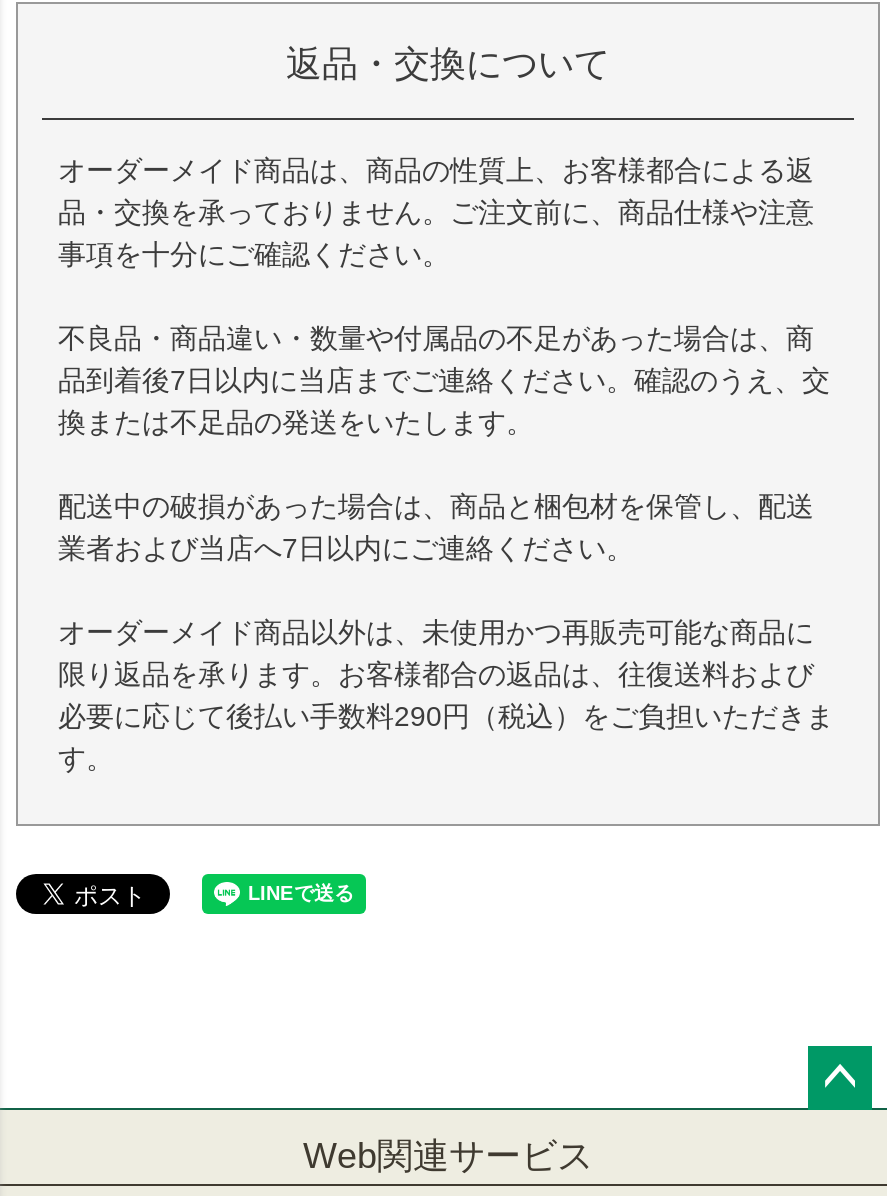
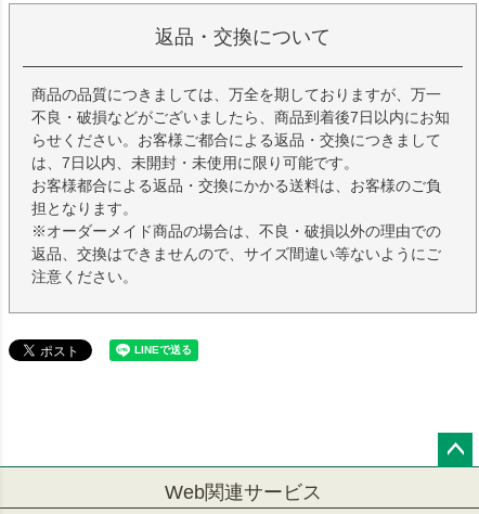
[58,154,834,774] オーダーメイド商品は、商品の性質上、お客様都合による返 | 品・交換を承っておりません。ご注文前に、商品仕様や注意 | 事項を十分にご確認ください。 | 不良品・商品違い・数量や付属品の不足があった場合は、商 | 品到着後7日以内に当店までご連絡ください。確認のうえ、交 | 換または不足品の発送をいたします。 | 配送中の破損があった場合は、商品と梱包材を保管し、配送 | 業者および当店へ7日以内にご連絡ください。 | オーダーメイド商品以外は、未使用かつ再販売可能な商品に | 限り返品を承ります。お客様都合の返品は、往復送料および | 必要に応じて後払い手数料290円（税込）をご負担いただきま | す。 -> [31,86,450,285] 商品の品質につきましては、万全を期しておりますが、万一 | 不良・破損などがございましたら、商品到着後7日以内にお知 | らせください。お客様ご都合による返品・交換につきまして | は、7日以内、未開封・未使用に限り可能です。 | お客様都合による返品・交換にかかる送料は、お客様のご負 | 担となります。 | ※オーダーメイド商品の場合は、不良・破損以外の理由での | 返品、交換はできませんので、サイズ間違い等ないようにご | 注意ください。

